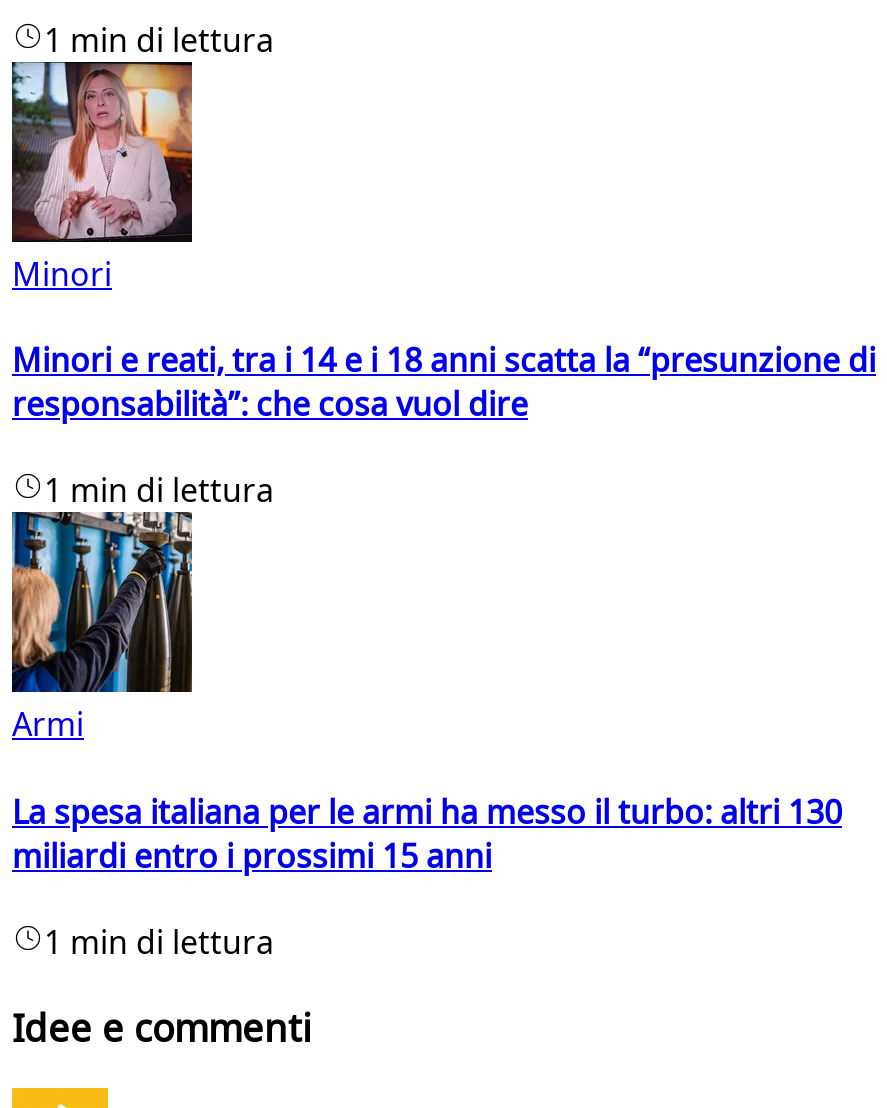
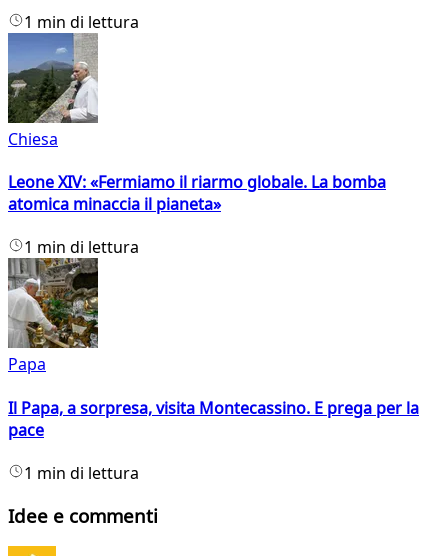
[10,62,194,295] [image] | Minori -> [7,33,99,150] [image] | Chiesa
[12,338,876,426] Minori e reati, tra i 14 e i 18 anni scatta la “presunzione di | responsabilità”: che cosa vuol dire -> [8,171,386,215] Leone XIV: «Fermiamo il riarmo globale. La bomba | atomica minaccia il pianeta»
[10,510,194,747] [image] | Armi -> [7,257,99,375] [image] | Papa
[12,789,842,877] La spesa italiana per le armi ha messo il turbo: altri 130 | miliardi entro i prossimi 15 anni -> [8,396,419,440] Il Papa, a sorpresa, visita Montecassino. E prega per la | pace

